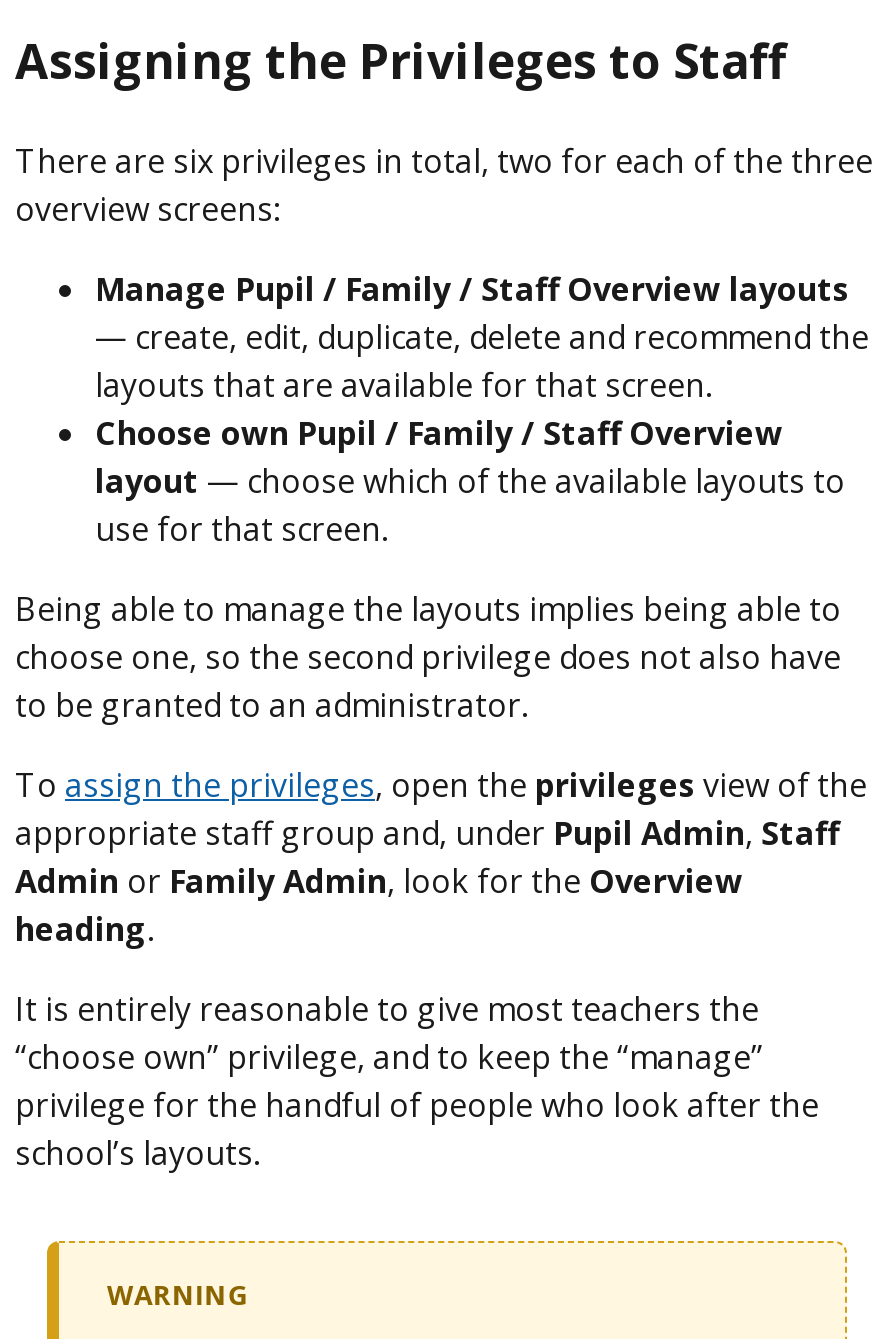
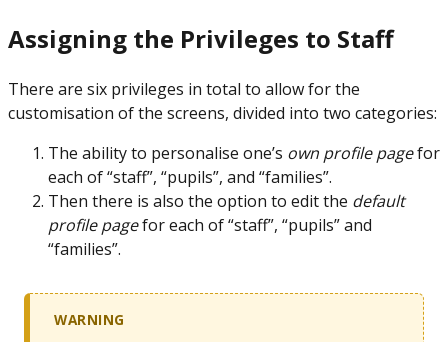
[15,139,873,1175] There are six privileges in total, two for each of the three | overview screens: | Manage Pupil / Family / Staff Overview layouts | — create, edit, duplicate, delete and recommend the | layouts that are available for that screen. | Choose own Pupil / Family / Staff Overview | layout — choose which of the available layouts to | use for that screen. | Being able to manage the layouts implies being able to | choose one, so the second privilege does not also have | to be granted to an administrator. | To assign the privileges, open the privileges view of the | appropriate staff group and, under Pupil Admin, Staff | Admin or Family Admin, look for the Overview | heading. | It is entirely reasonable to give most teachers the | “choose own” privilege, and to keep the “manage” | privilege for the handful of people who look after the | school’s layouts. -> [8,78,440,260] There are six privileges in total to allow for the | customisation of the screens, divided into two categories: | The ability to personalise one’s own profile pagefor | each of “staff”, “pupils”, and “families”. | Then there is also the option to edit the default | profile pagefor each of “staff”, “pupils” and | “families”.

